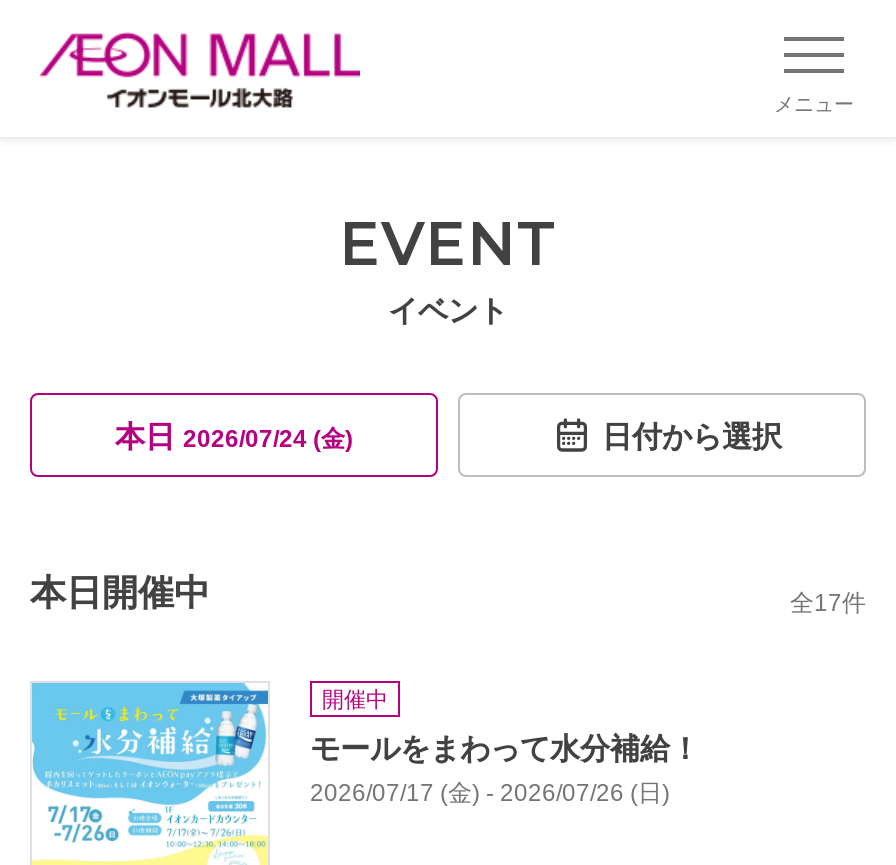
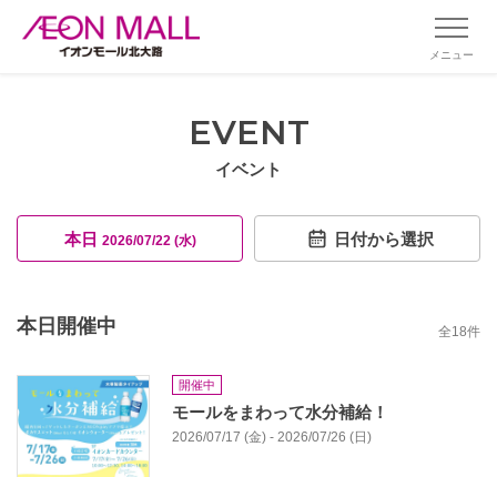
[115,418,353,452] 本日2026/07/24 (金) -> [64,229,196,248] 本日2026/07/22 (水)
[790,589,866,617] 全17件 -> [438,324,480,339] 全18件

